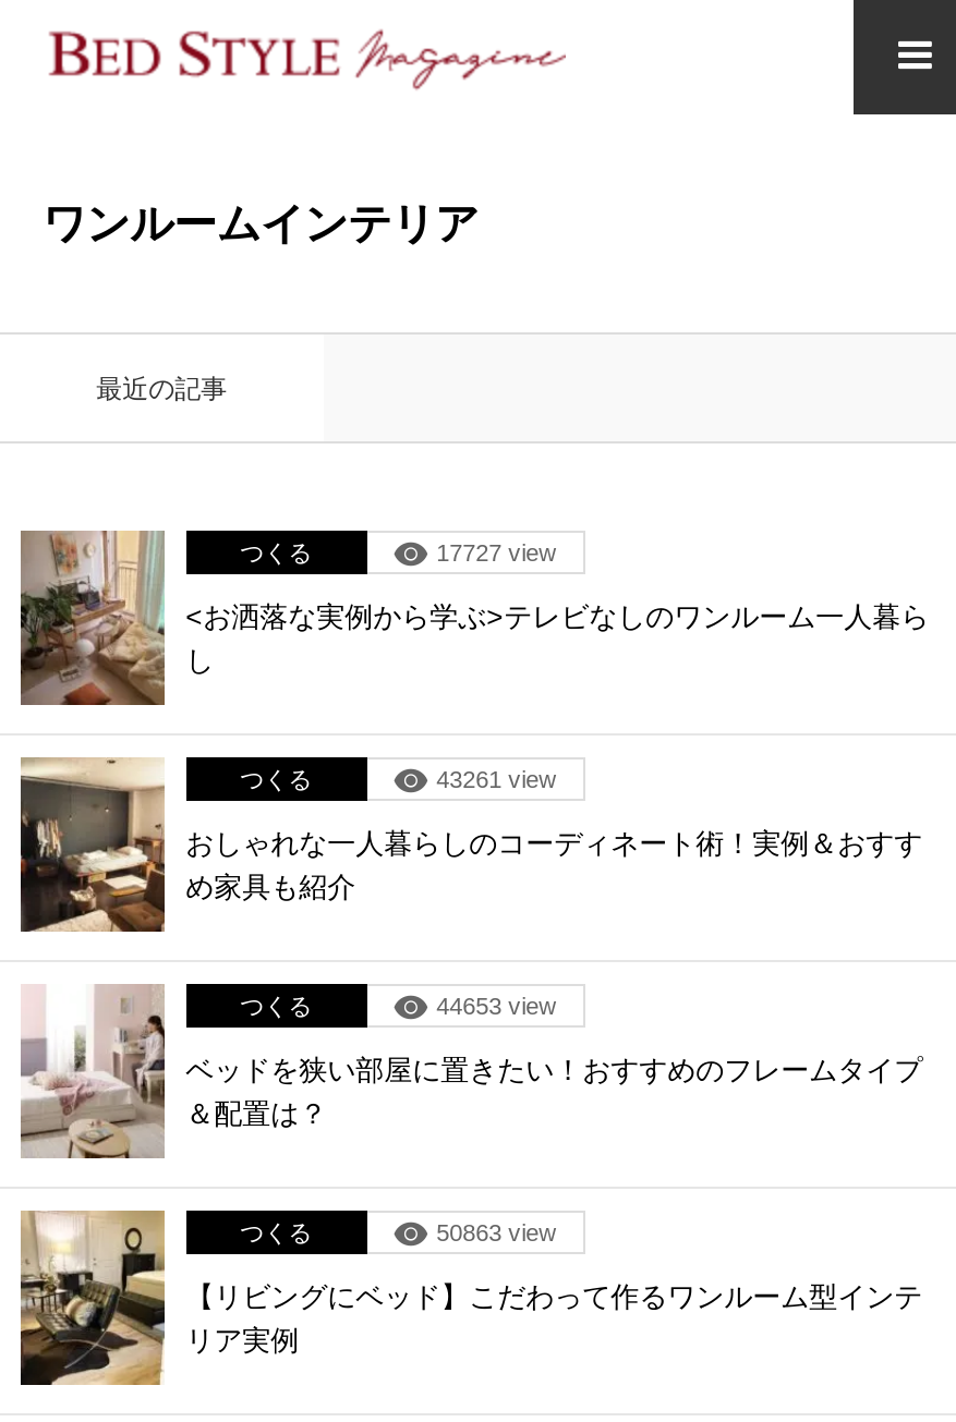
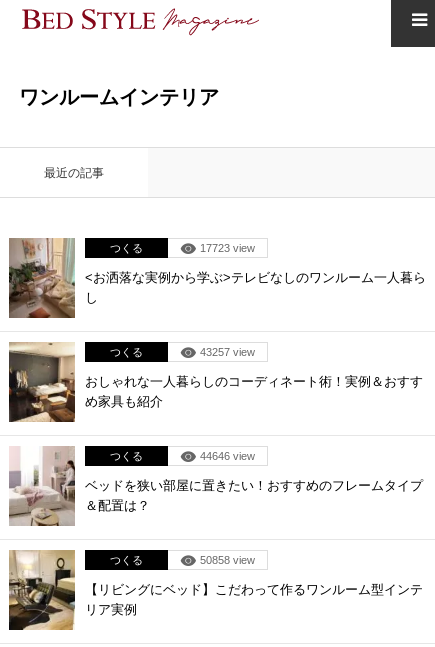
[436,539,556,566] 17727 view -> [200,242,255,254] 17723 view
[436,766,556,792] 43261 view -> [200,346,255,358] 43257 view
[436,993,556,1019] 44653 view -> [200,450,255,462] 44646 view
[436,1219,556,1245] 50863 view -> [200,554,255,566] 50858 view

